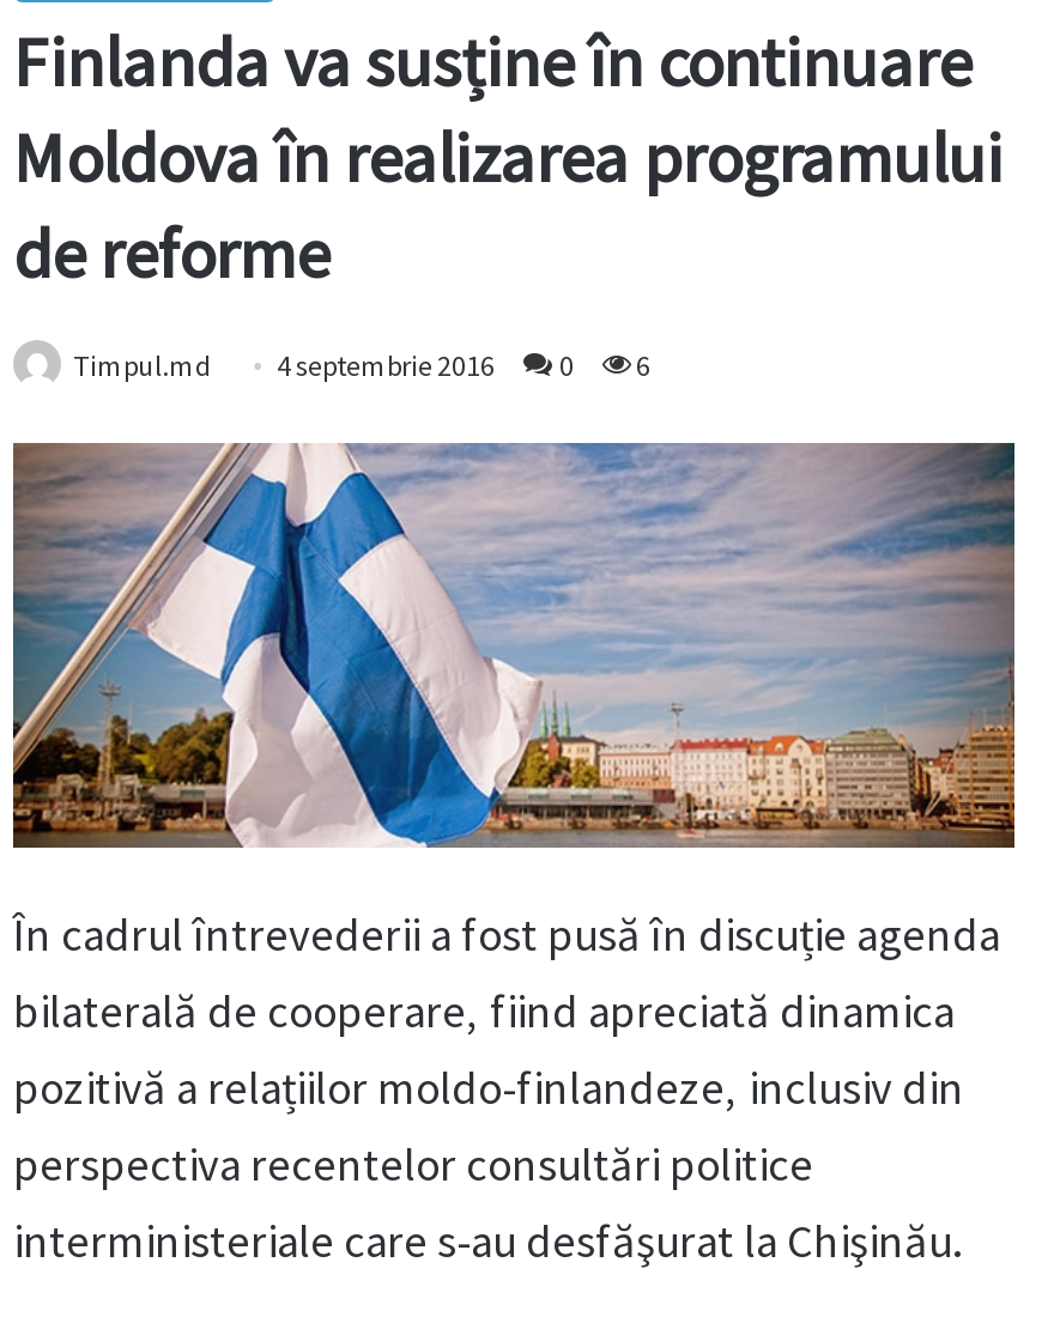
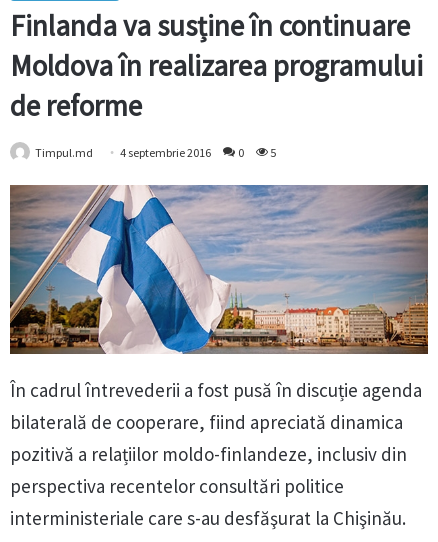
[73,348,650,384] Timpul.md 4 septembrie 2016 0 6 -> [35,145,276,160] Timpul.md 4 septembrie 2016 0 5

